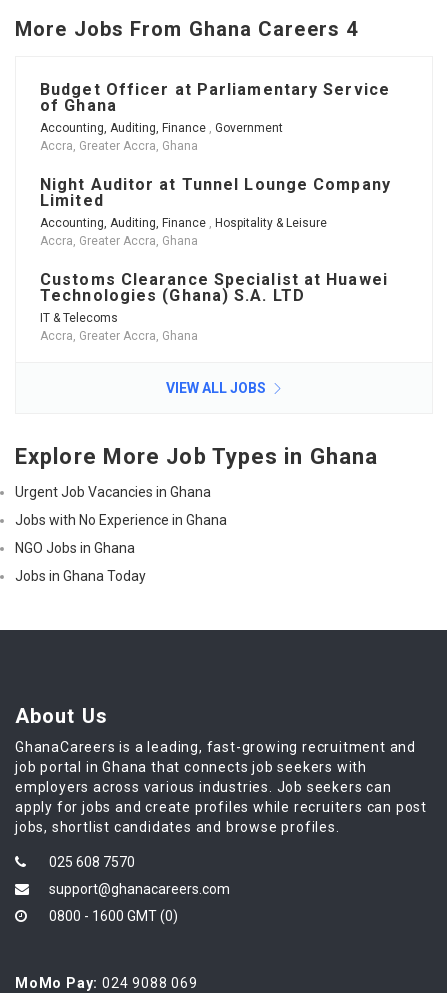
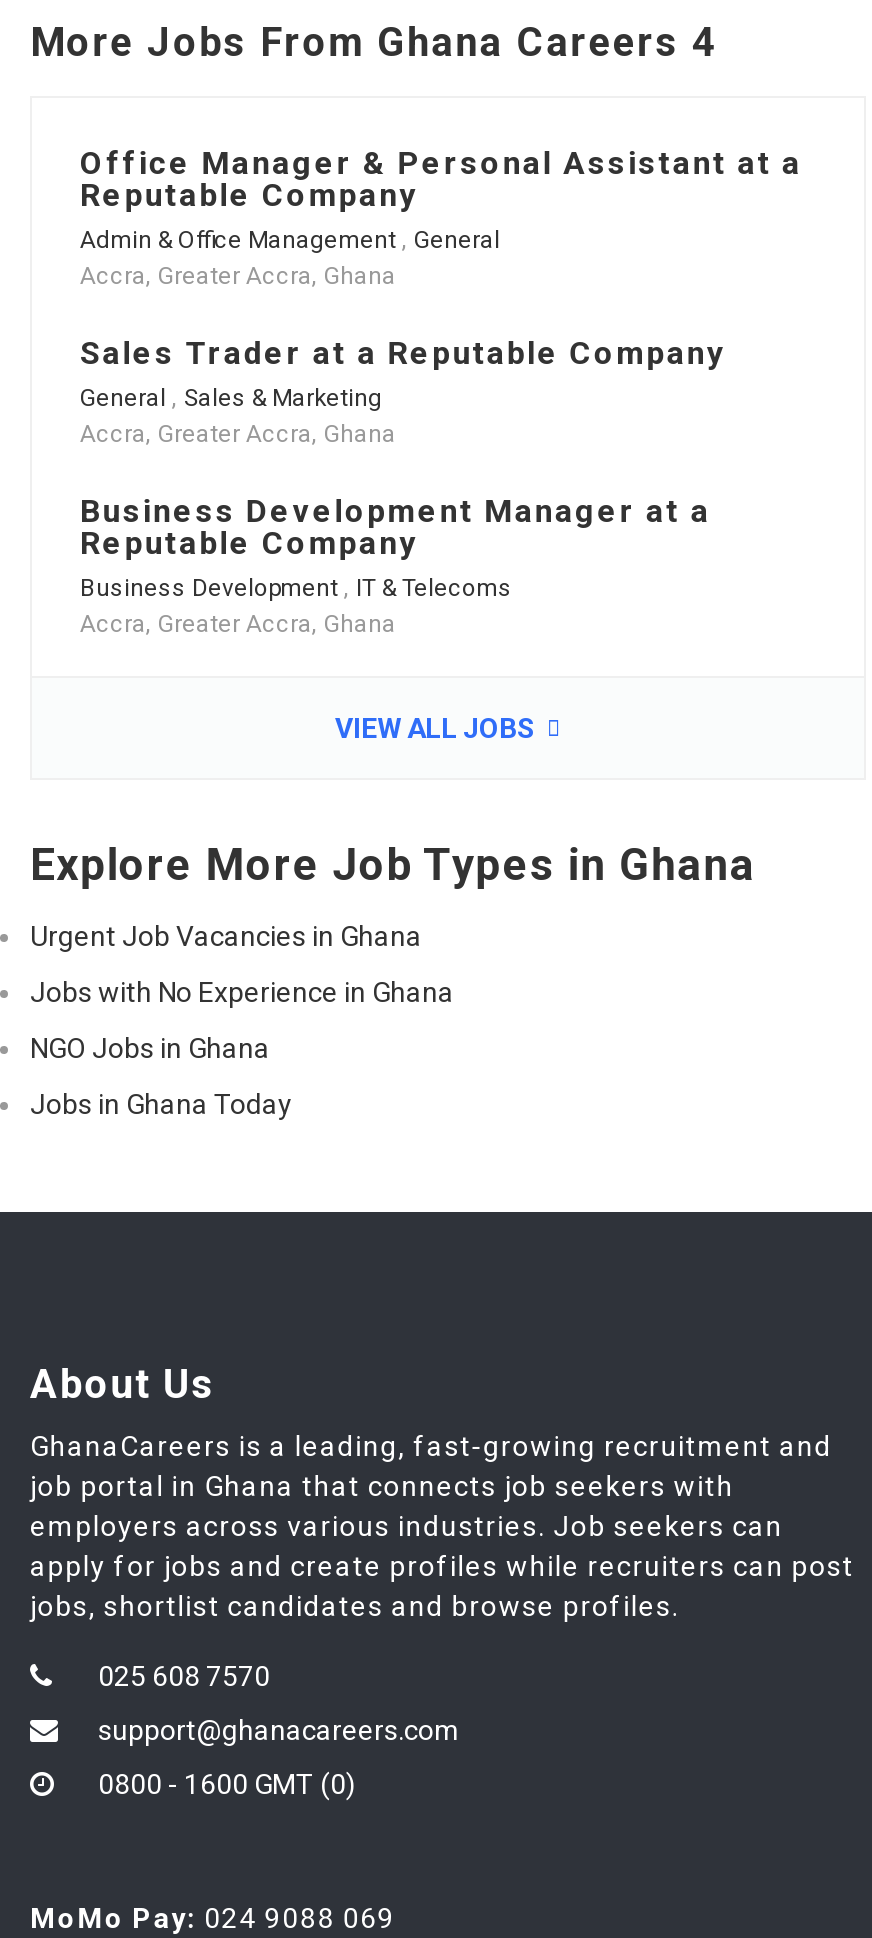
[40,80,390,135] Budget Officer at Parliamentary Service | of Ghana | Accounting, Auditing, Finance, Government -> [80,143,802,253] Office Manager & Personal Assistant at a | Reputable Company | Admin & Office Management, General
[40,175,391,230] Night Auditor at Tunnel Lounge Company | Limited | Accounting, Auditing, Finance, Hospitality & Leisure -> [80,333,725,411] Sales Trader at a Reputable Company | General, Sales & Marketing
[40,270,388,325] Customs Clearance Specialist at Huawei | Technologies (Ghana) S.A. LTD | IT & Telecoms -> [80,491,711,601] Business Development Manager at a | Reputable Company | Business Development, IT & Telecoms

